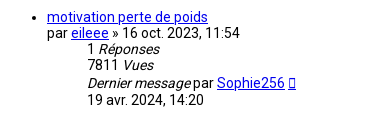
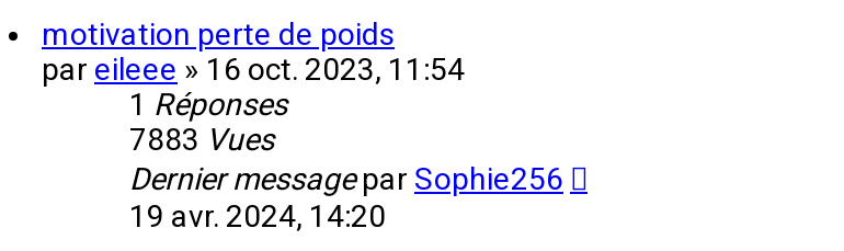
[87,57,153,73] 7811 Vues -> [129,122,274,157] 7883 Vues

